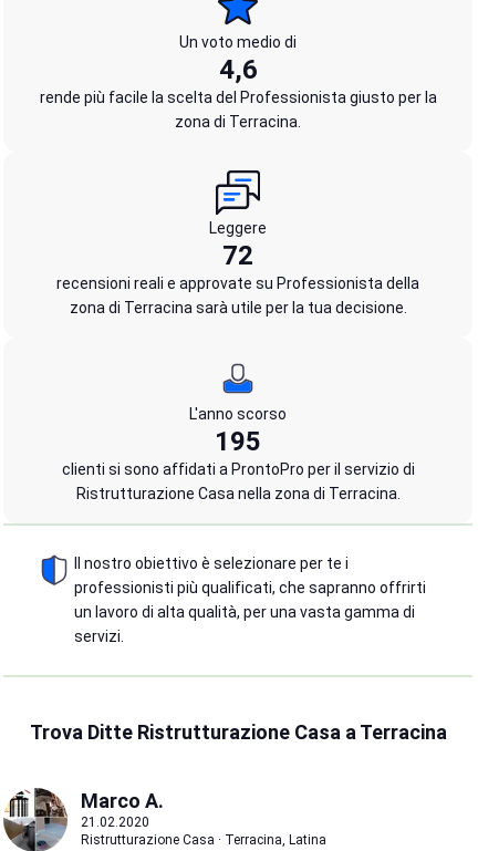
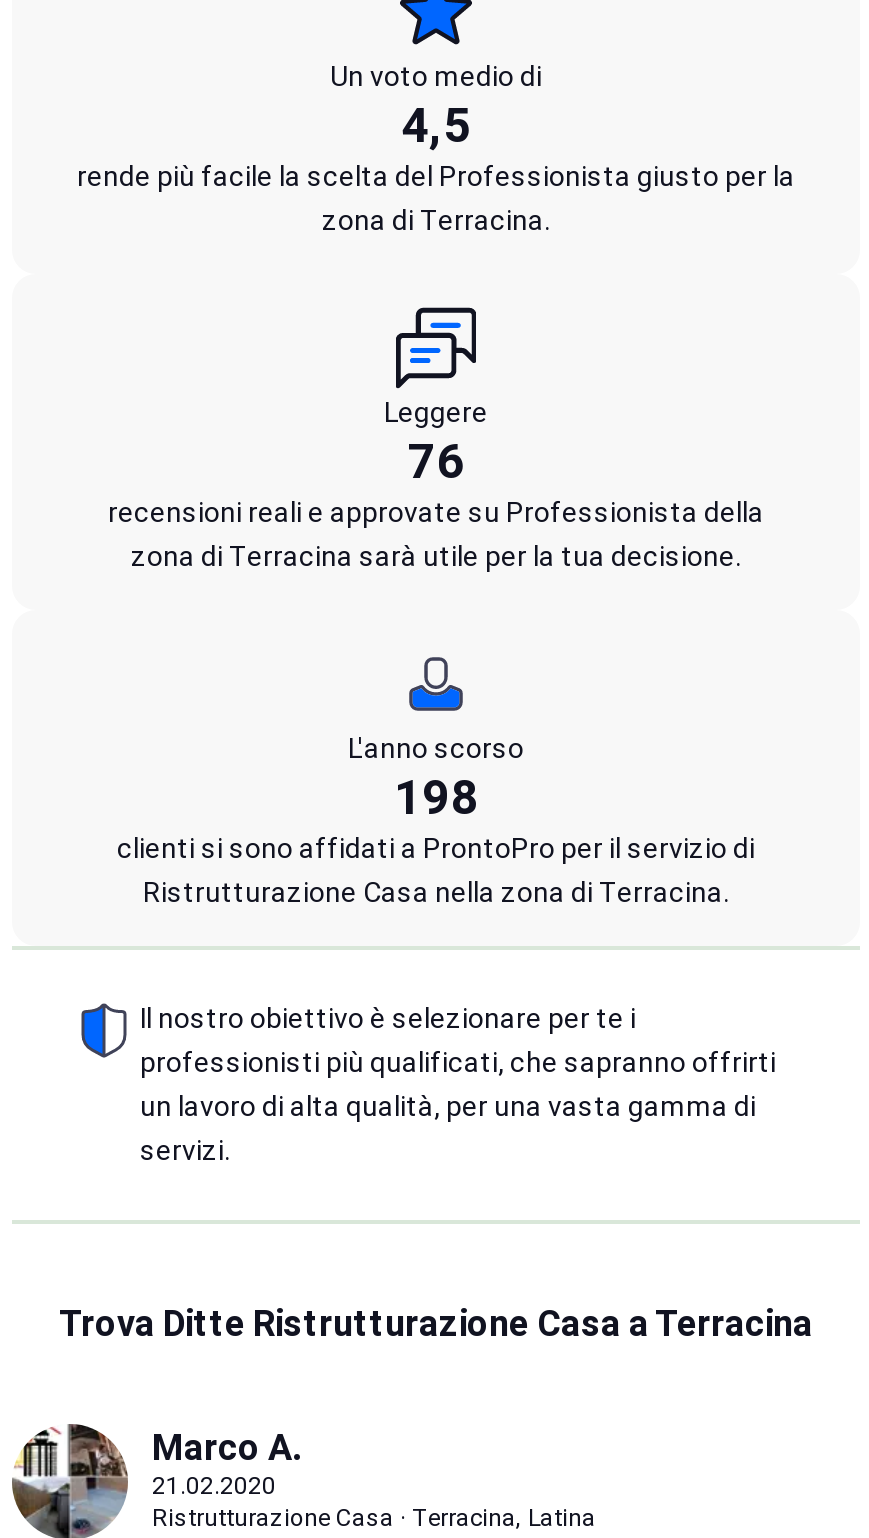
[219,54,257,85] 4,6 -> [401,98,471,154] 4,5
[222,240,253,271] 72 -> [408,434,464,490] 76
[215,426,261,457] 195 -> [394,770,478,826] 198

